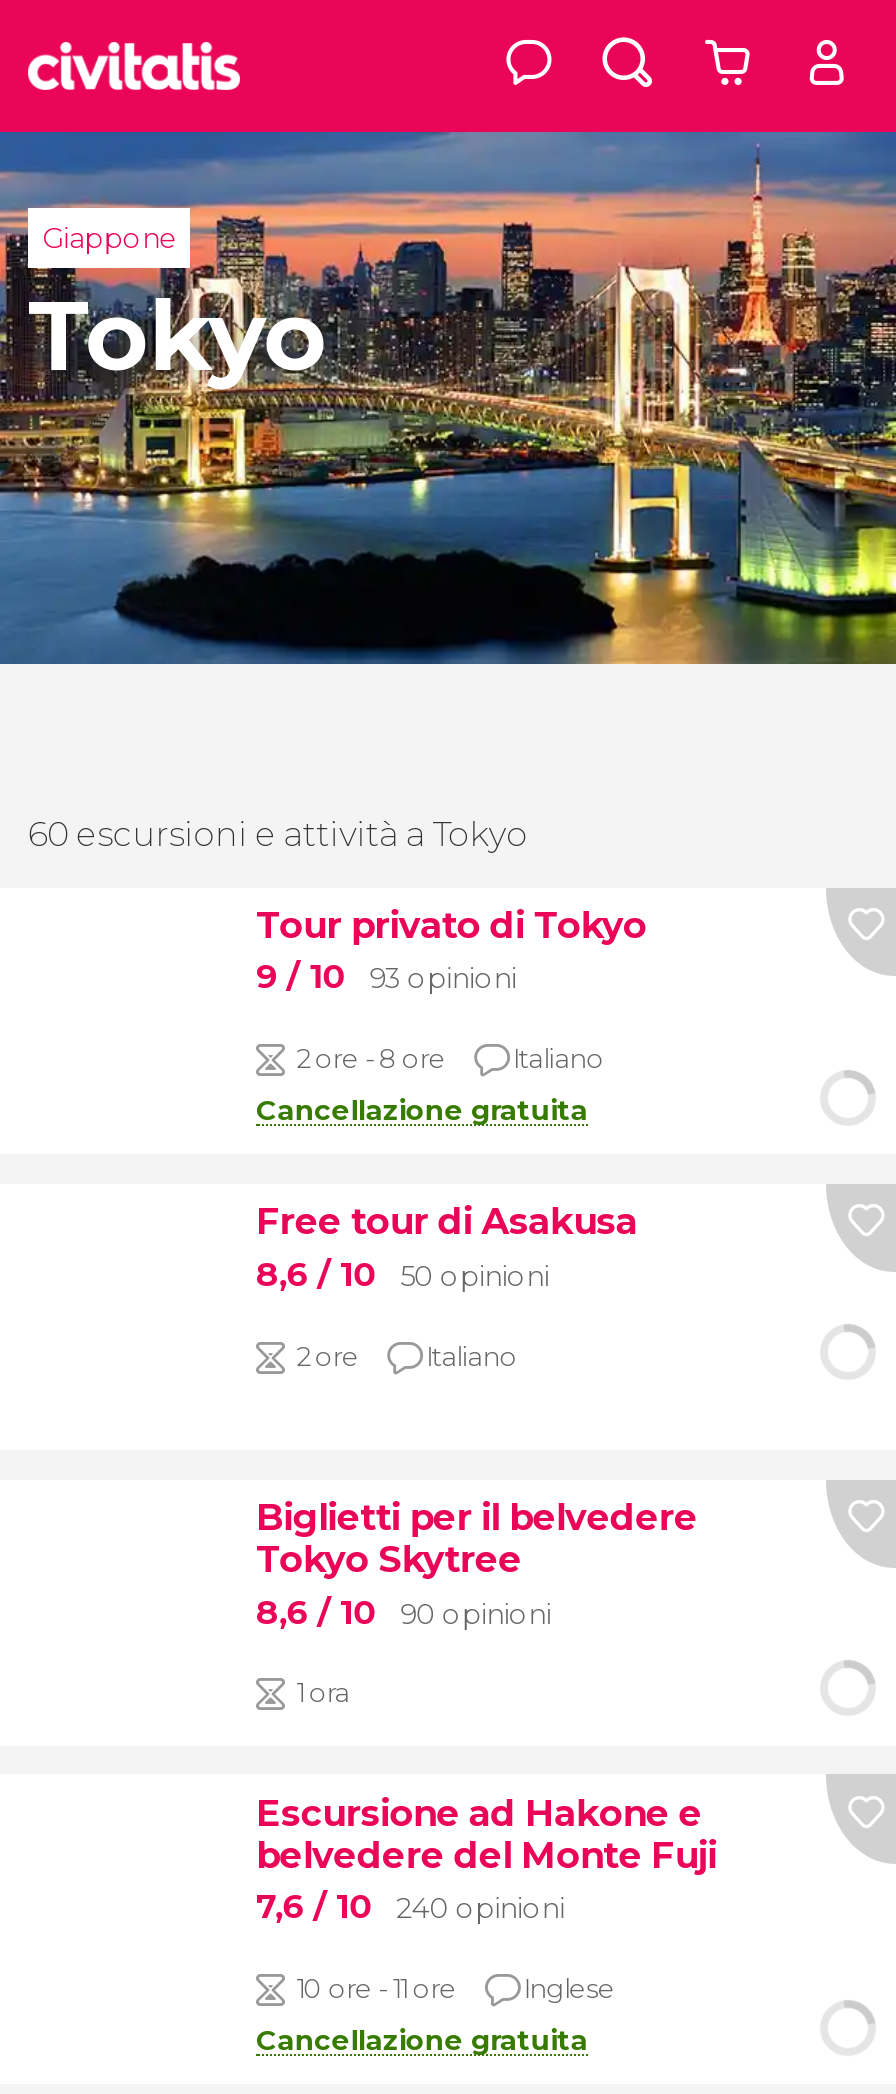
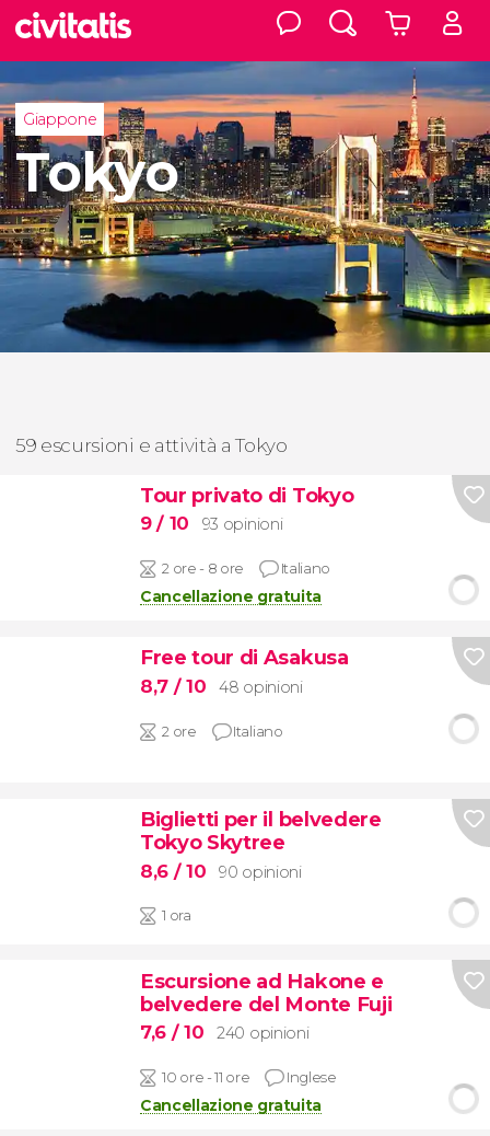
[28,813,528,853] 60 escursioni e attività a Tokyo -> [15,434,287,456] 59 escursioni e attività a Tokyo
[256,1254,377,1294] 8,6 / 10 -> [140,675,206,697] 8,7 / 10
[400,1258,549,1294] 50 opinioni -> [219,677,303,697] 48 opinioni

